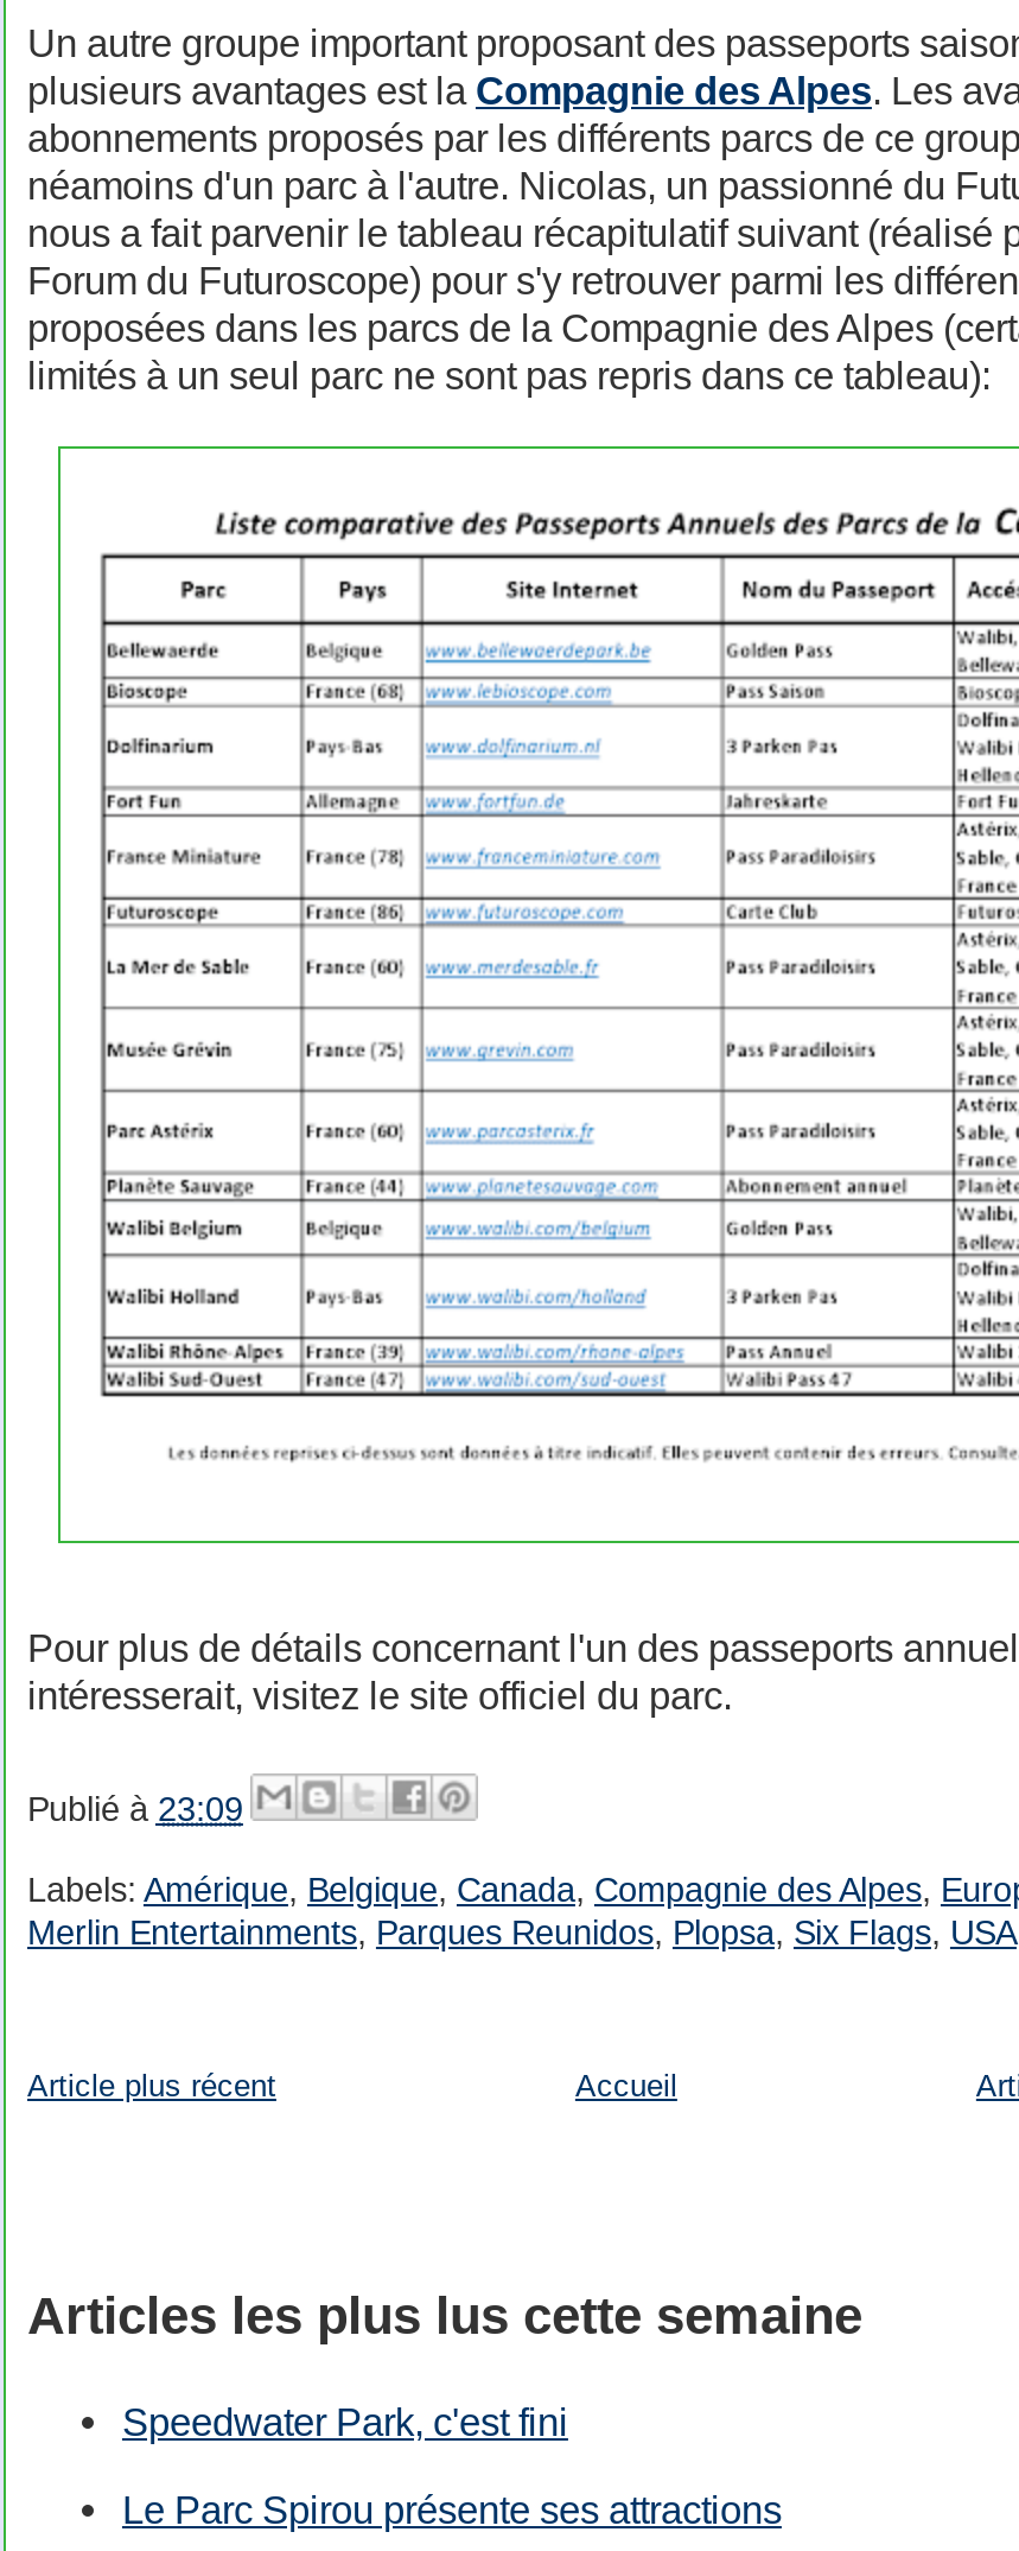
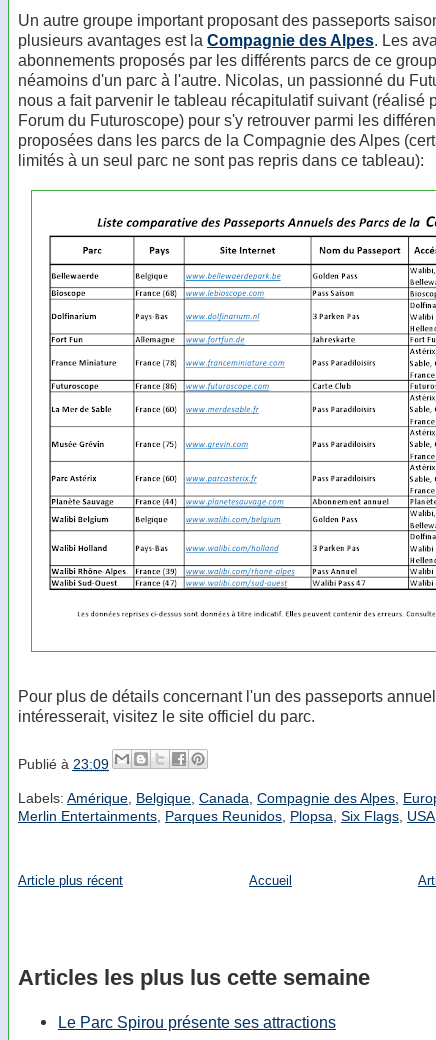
[122,2400,568,2442] Speedwater Park, c'est fini -> none

